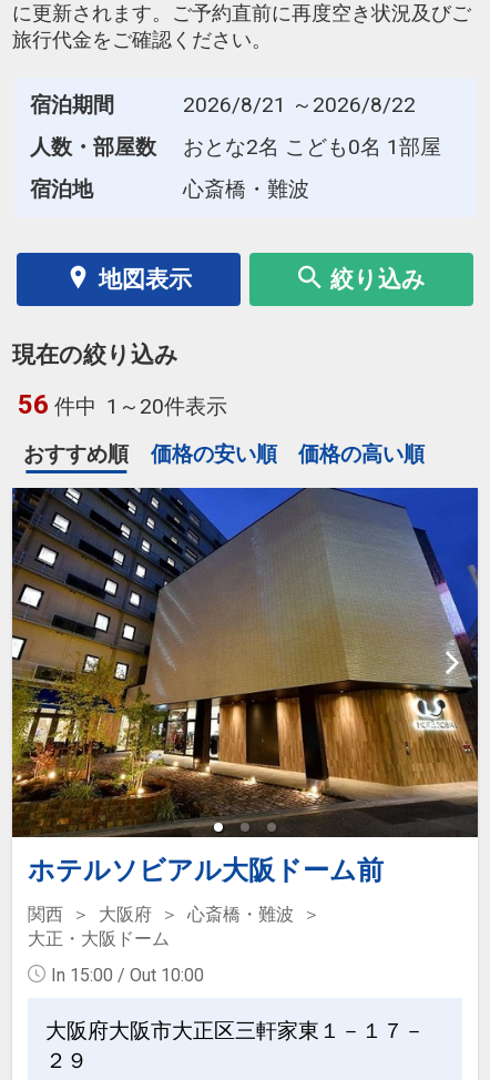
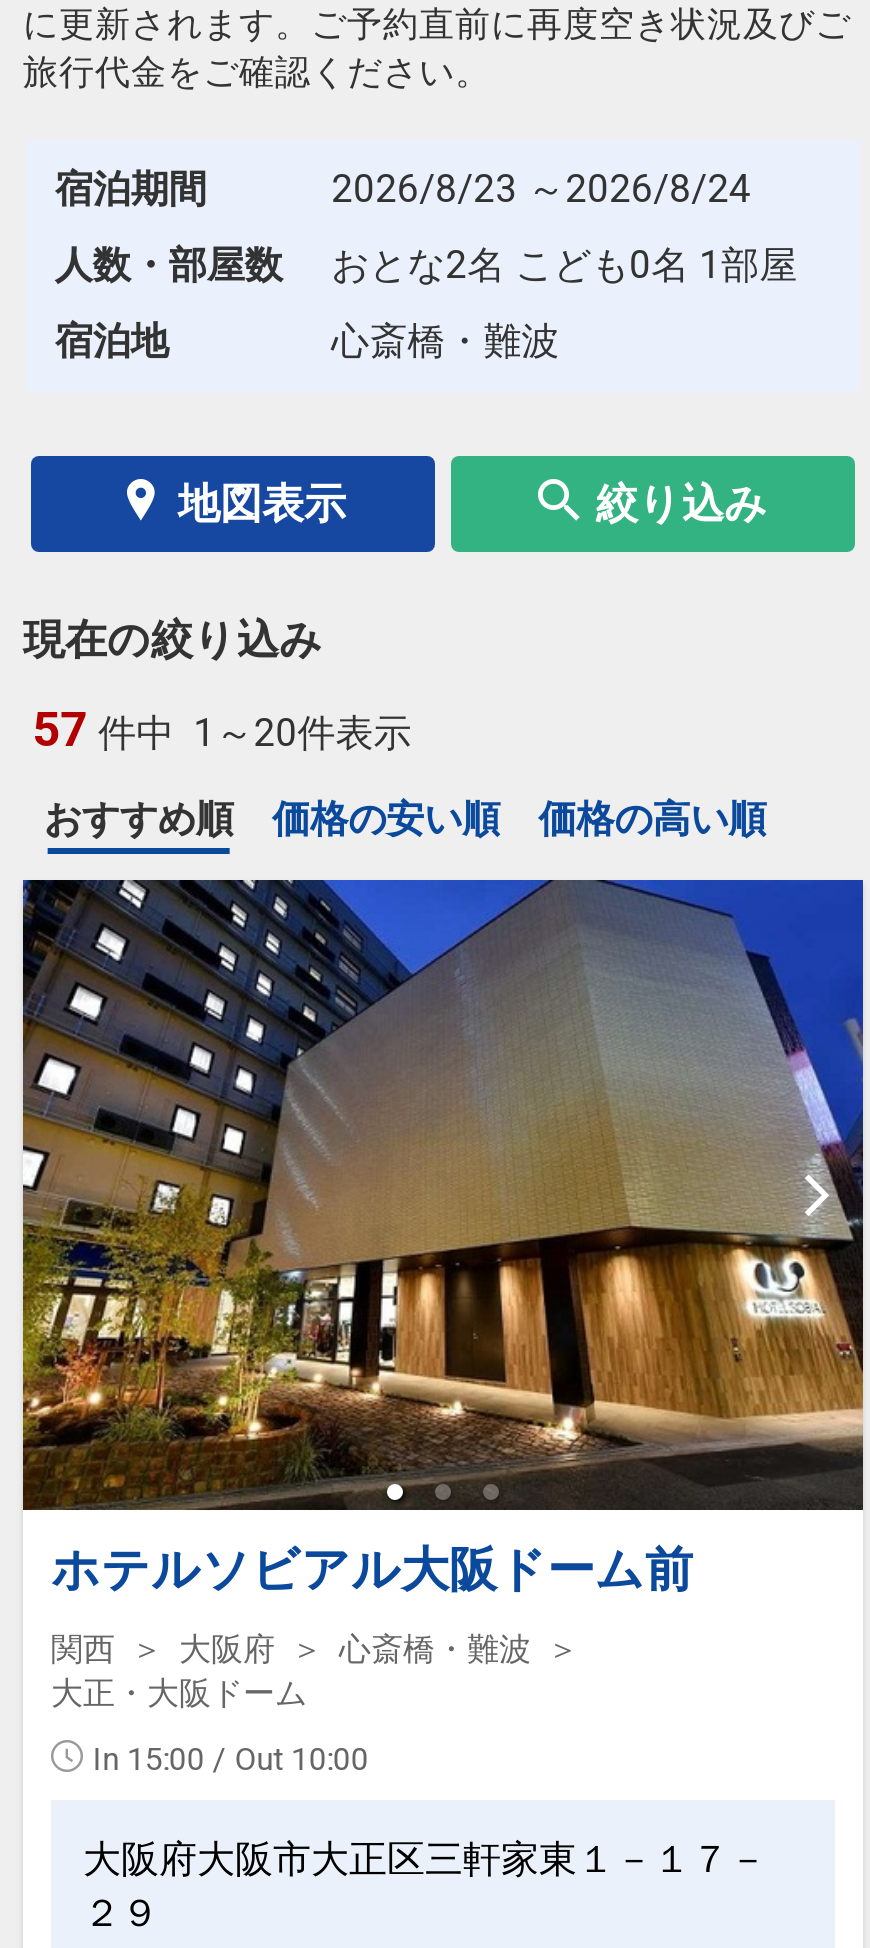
[183,92,416,118] 2026/8/21 ～2026/8/22 -> [331,167,751,213] 2026/8/23 ～2026/8/24
[18,390,227,421] 56 件中 1～20件表示 -> [33,703,411,759] 57 件中 1～20件表示

